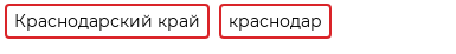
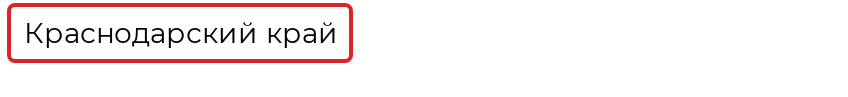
[229,11,323,32] краснодар -> none

